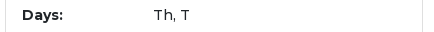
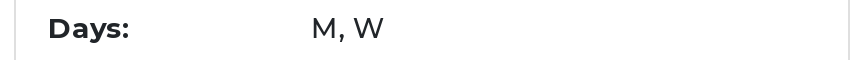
[153,6,190,24] Th, T -> [311,11,385,47] M, W

